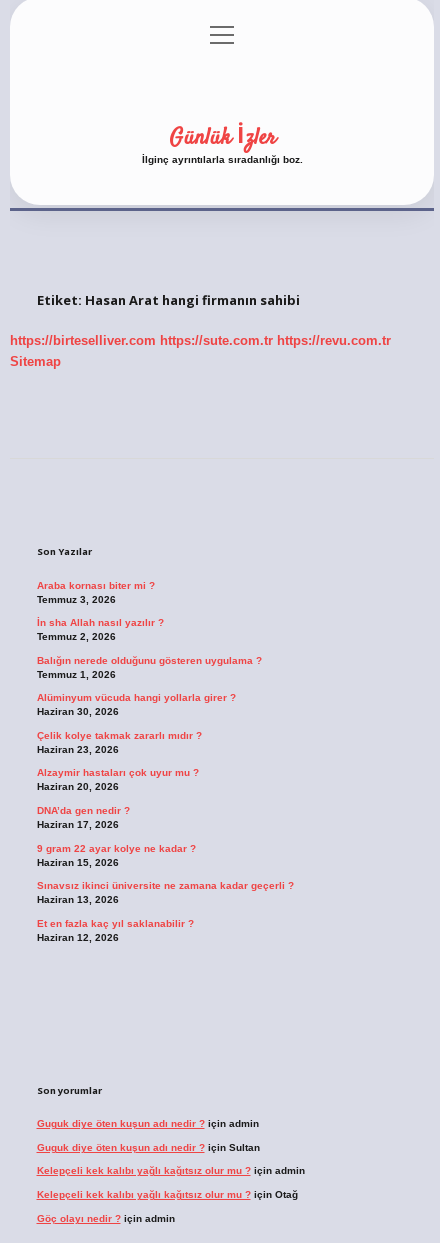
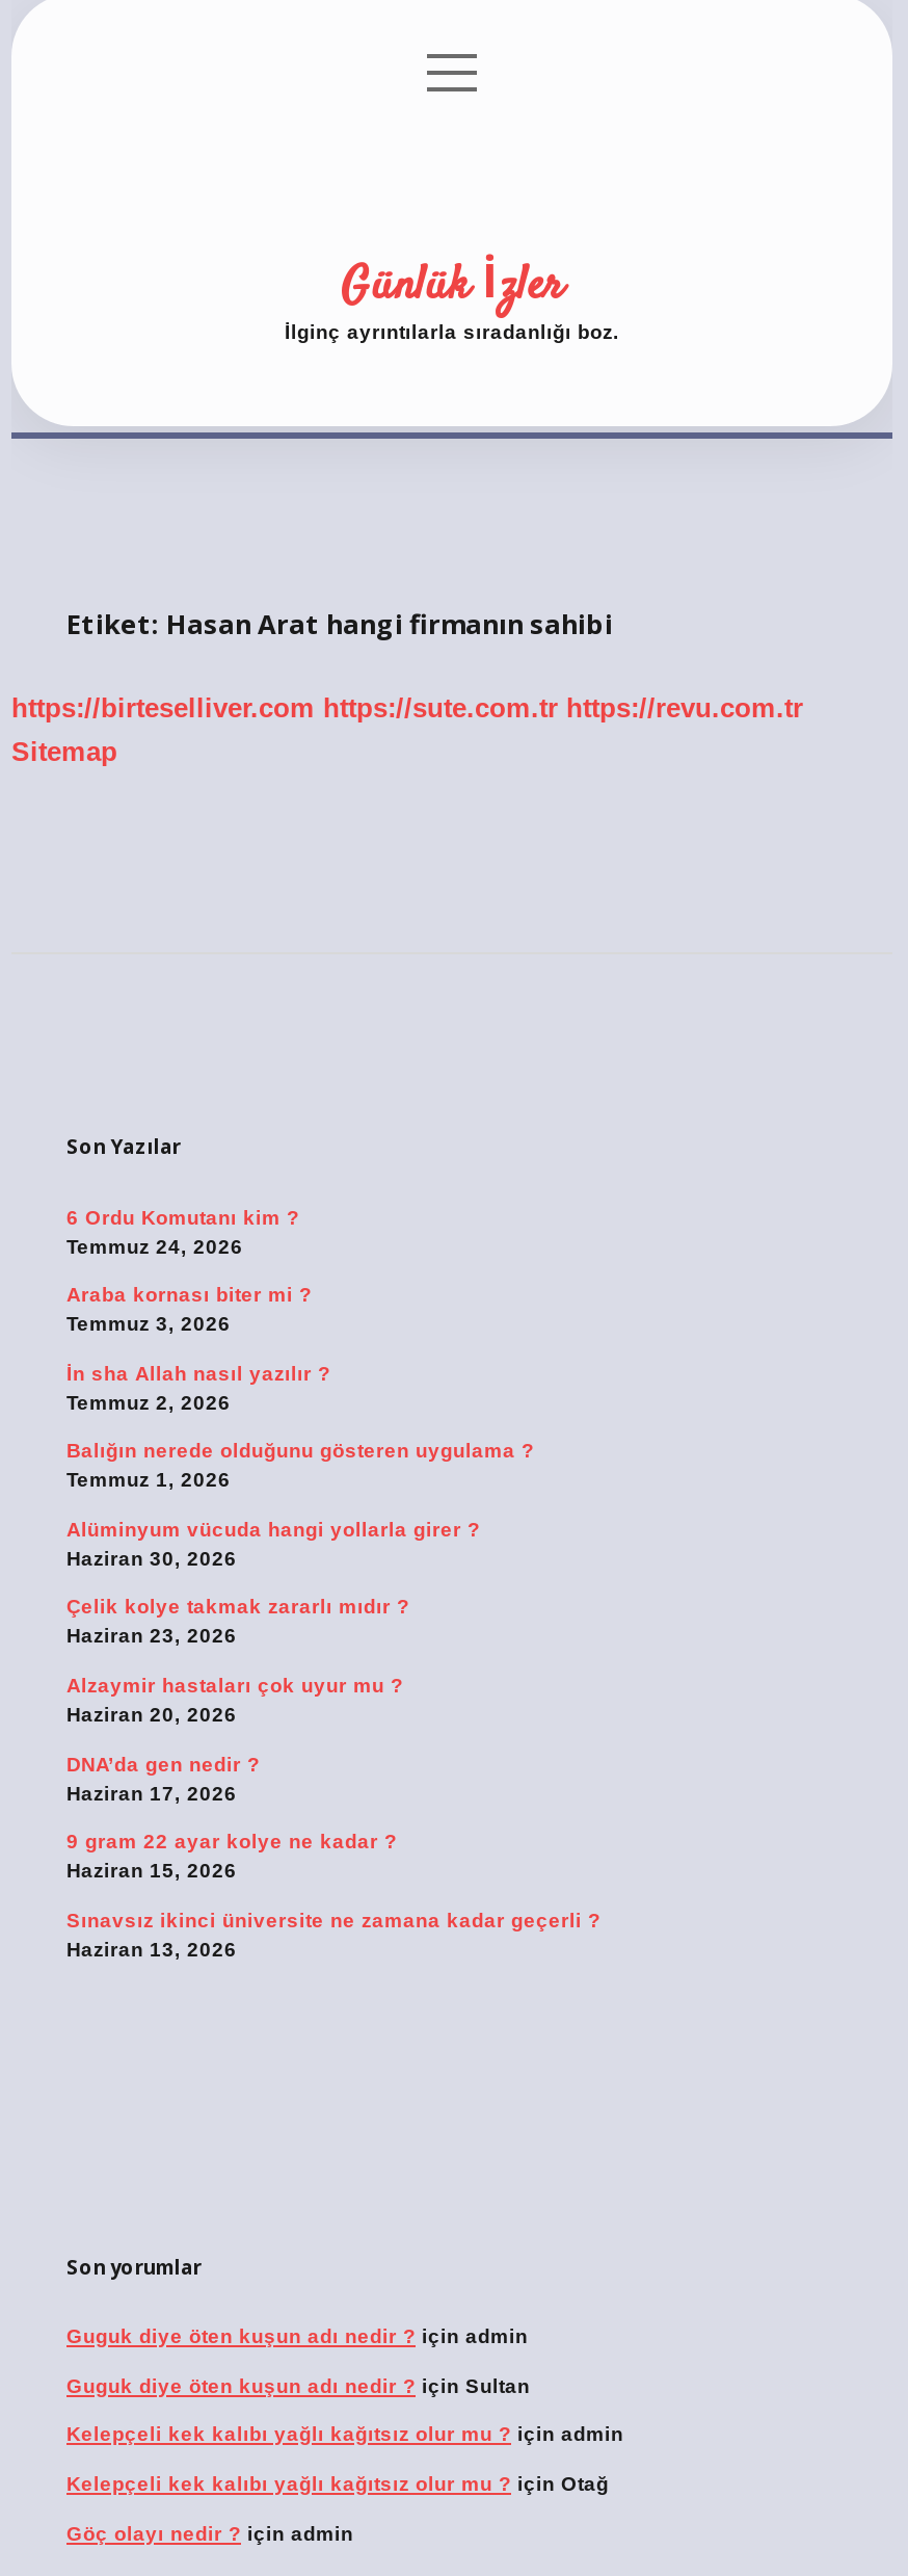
none -> [66,1205,299,1257] 6 Ordu Komutanı kim ? | Temmuz 24, 2026
moved [36,579,293,905] -> [66,1283,600,1960]: Araba kornası biter mi ? | Temmuz 3, 2026 | İn sha Allah nasıl yazılır ? | ... | Sınavsız ikinci üniversite ne zamana kadar geçerli ? | Haziran 13, 2026
[36,918,193,943] Et en fazla kaç yıl saklanabilir ? | Haziran 12, 2026 -> none

